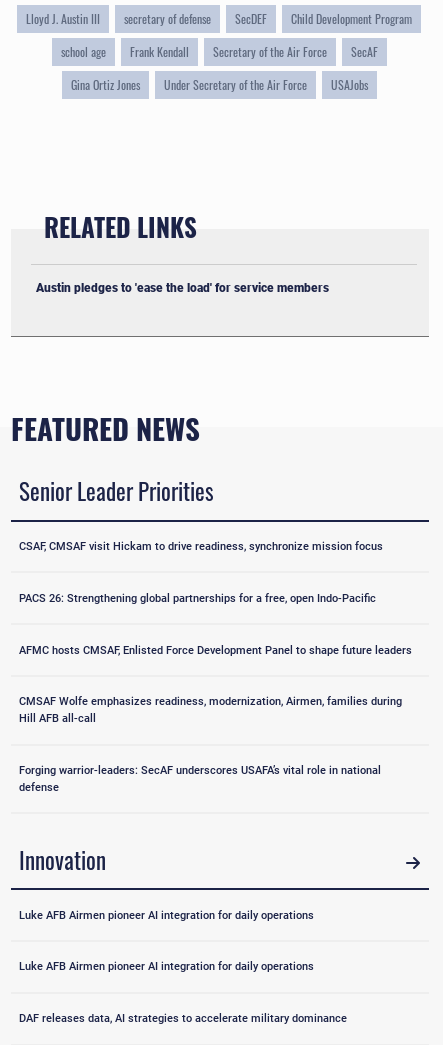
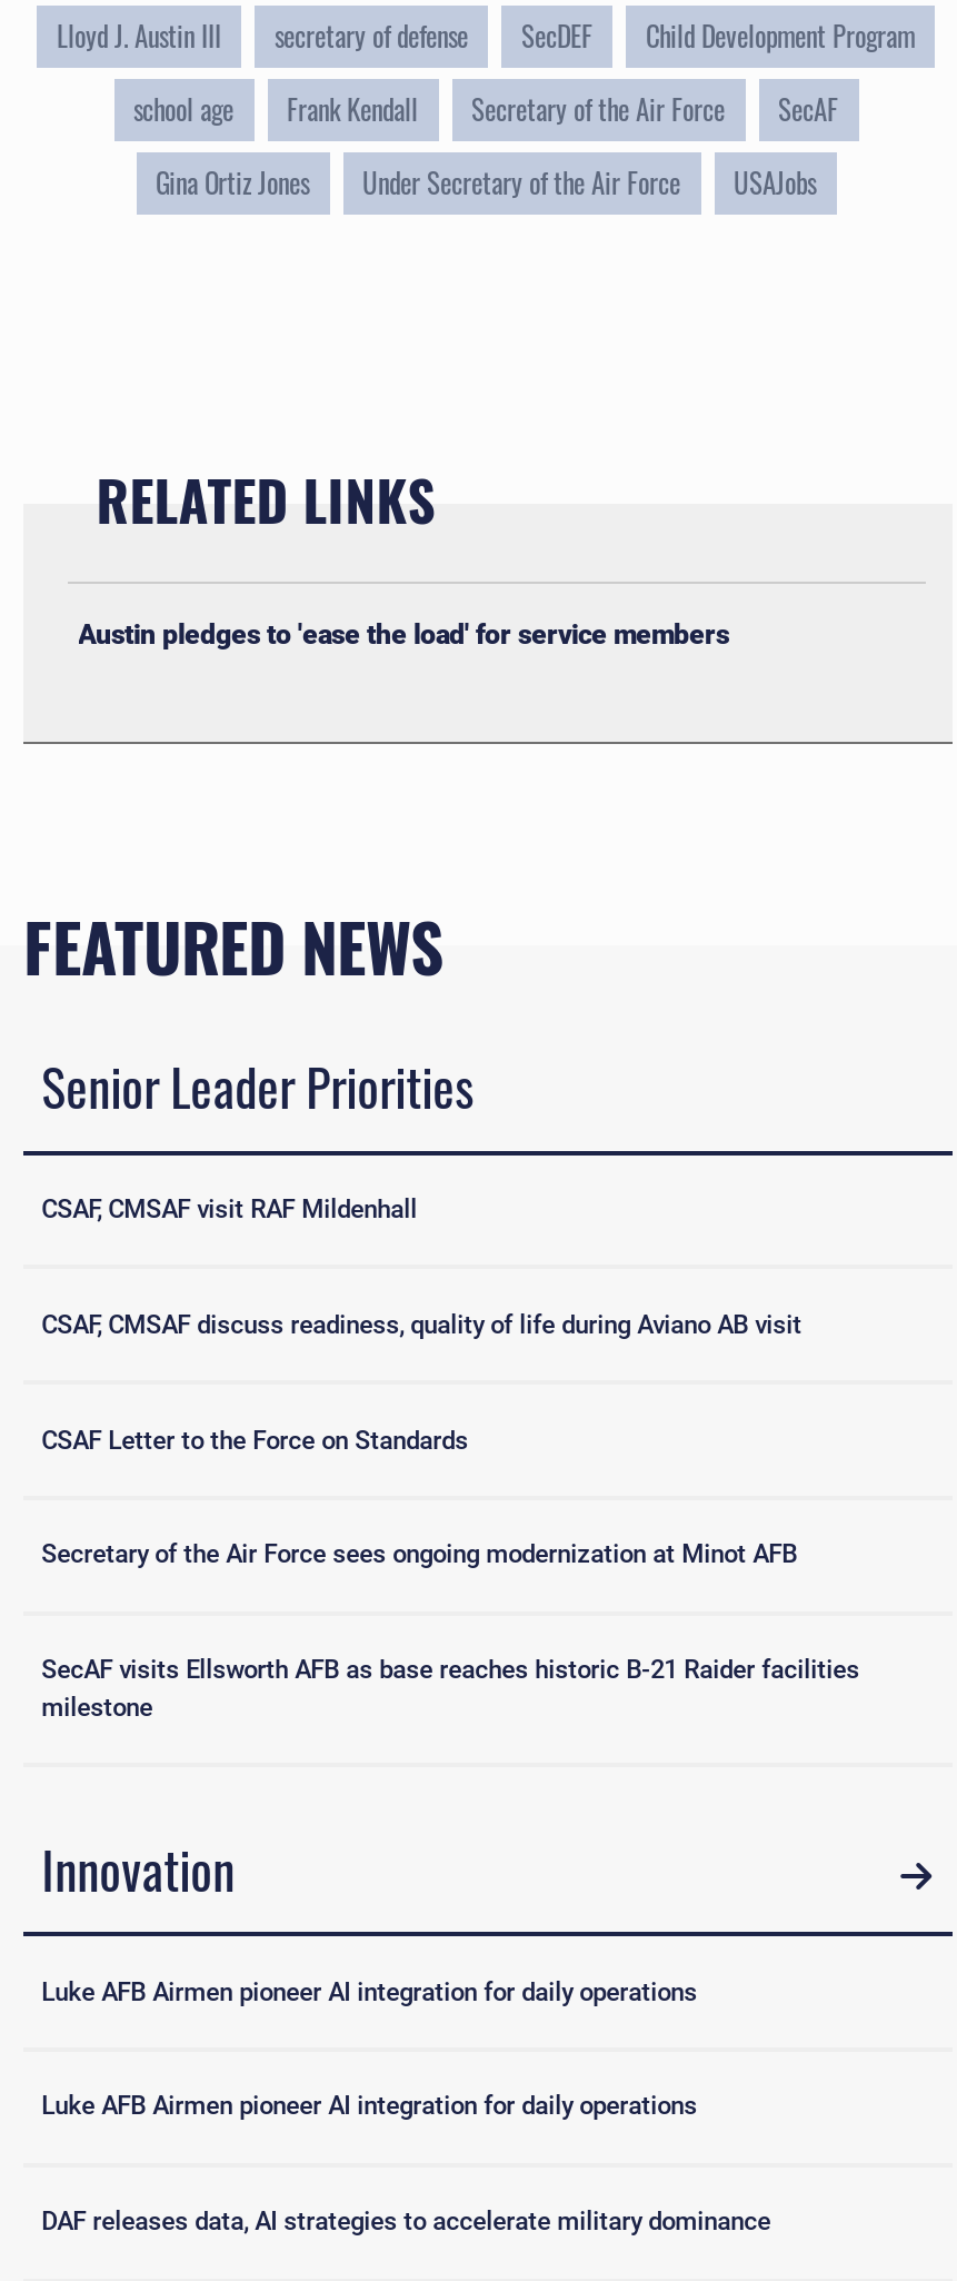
[19,539,383,553] CSAF, CMSAF visit Hickam to drive readiness, synchronize mission focus -> [42,1194,417,1225] CSAF, CMSAF visit RAF Mildenhall
[19,591,380,605] PACS 26: Strengthening global partnerships for a free, open Indo-Pacific -> [42,1309,802,1340] CSAF, CMSAF discuss readiness, quality of life during Aviano AB visit
[19,642,412,656] AFMC hosts CMSAF, Enlisted Force Development Panel to shape future leaders -> [42,1424,468,1455] CSAF Letter to the Force on Standards
[19,694,402,725] CMSAF Wolfe emphasizes readiness, modernization, Airmen, families during | Hill AFB all-call -> [42,1539,797,1570] Secretary of the Air Force sees ongoing modernization at Minot AFB
[19,763,381,794] Forging warrior-leaders: SecAF underscores USAFA’s vital role in national | defense -> [42,1654,860,1722] SecAF visits Ellsworth AFB as base reaches historic B-21 Raider facilities | milestone

